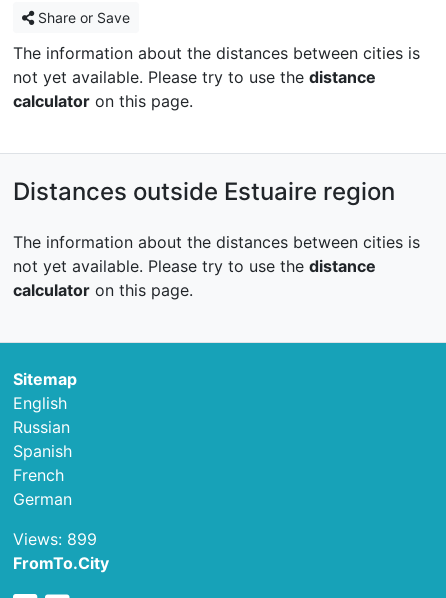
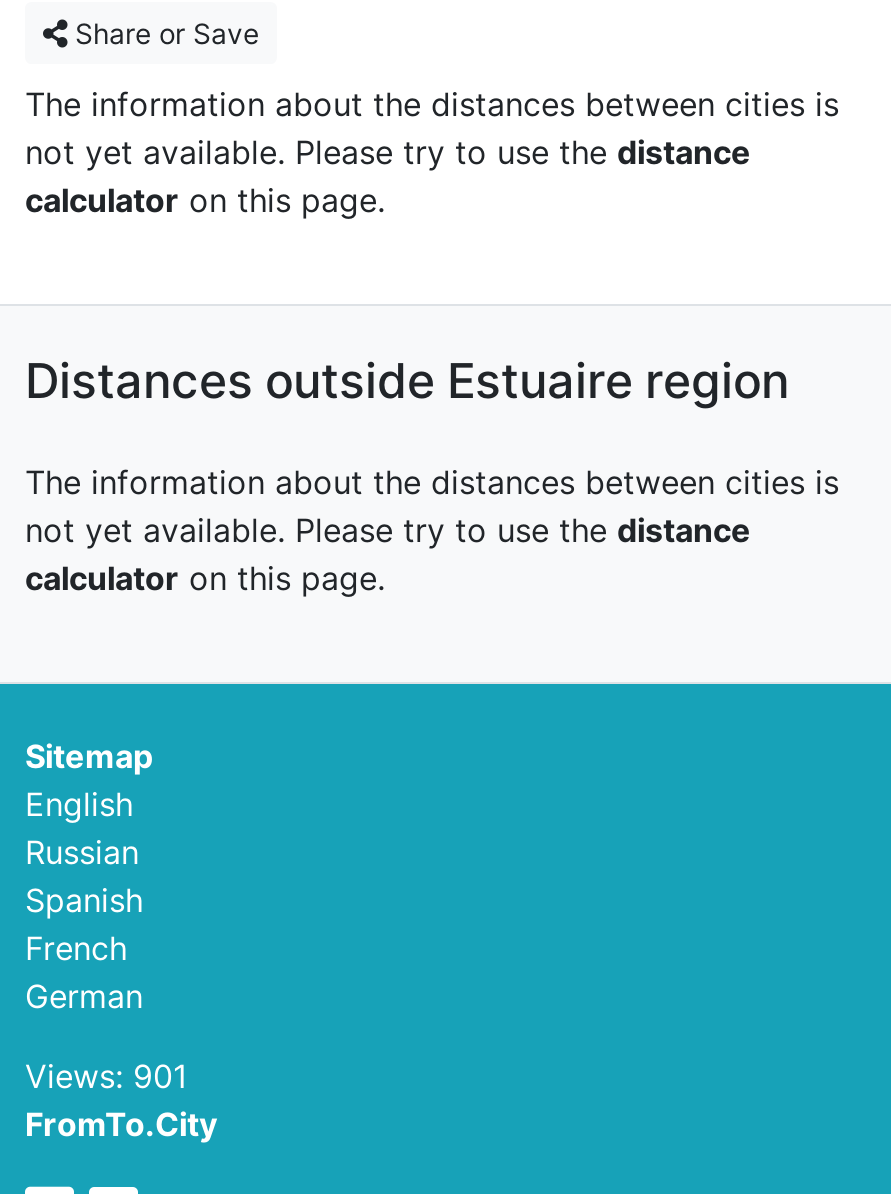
[13,529,97,549] Views: 899 -> [25,1056,187,1096] Views: 901

